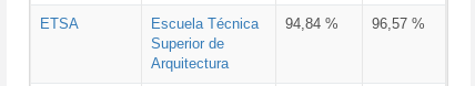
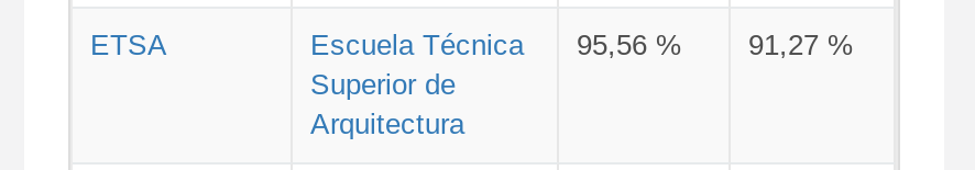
[285,15,338,31] 94,84 % -> [577,27,682,60] 95,56 %
[372,15,425,31] 96,57 % -> [748,27,854,60] 91,27 %

